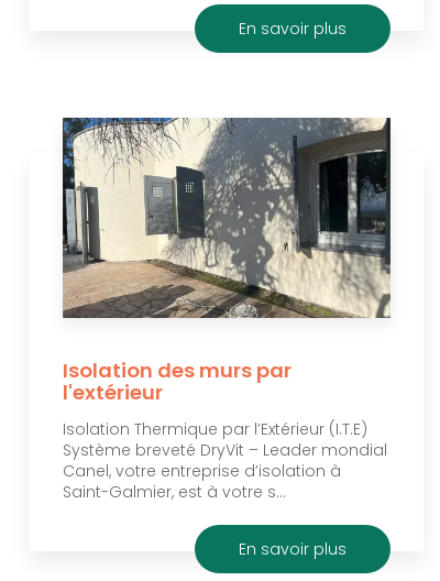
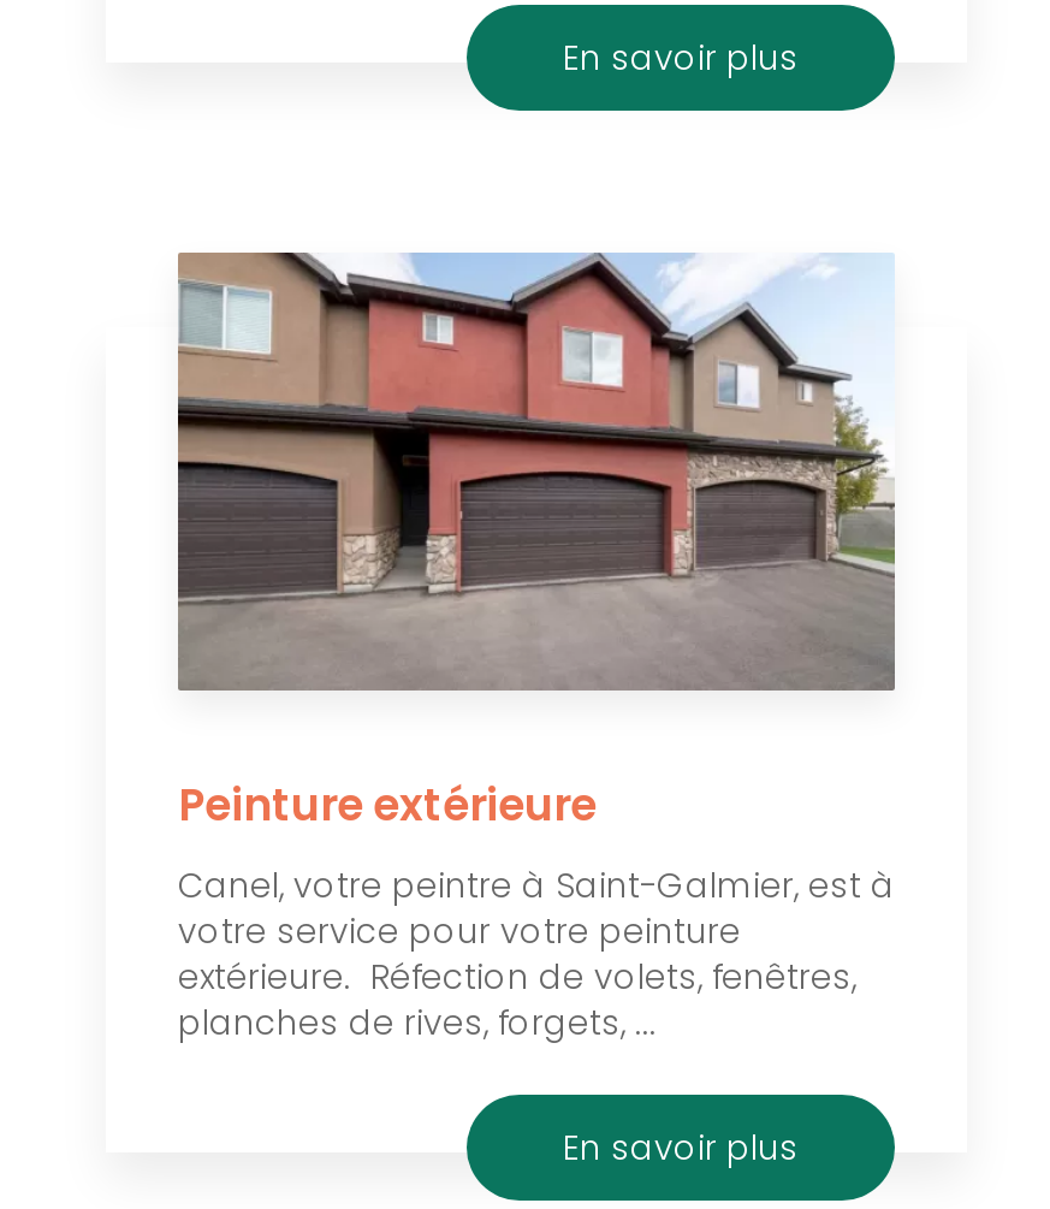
[62,117,392,502] [image] | Isolation des murs par | l'extérieur | Isolation Thermique par l’Extérieur (I.T.E) | Système breveté DryVit – Leader mondial | Canel, votre entreprise d’isolation à | Saint-Galmier, est à votre s... -> [176,250,895,1045] [image] | Peinture extérieure | Canel, votre peintre à Saint-Galmier, est à | votre service pour votre peinture | extérieure. Réfection de volets, fenêtres, | planches de rives, forgets, ...

